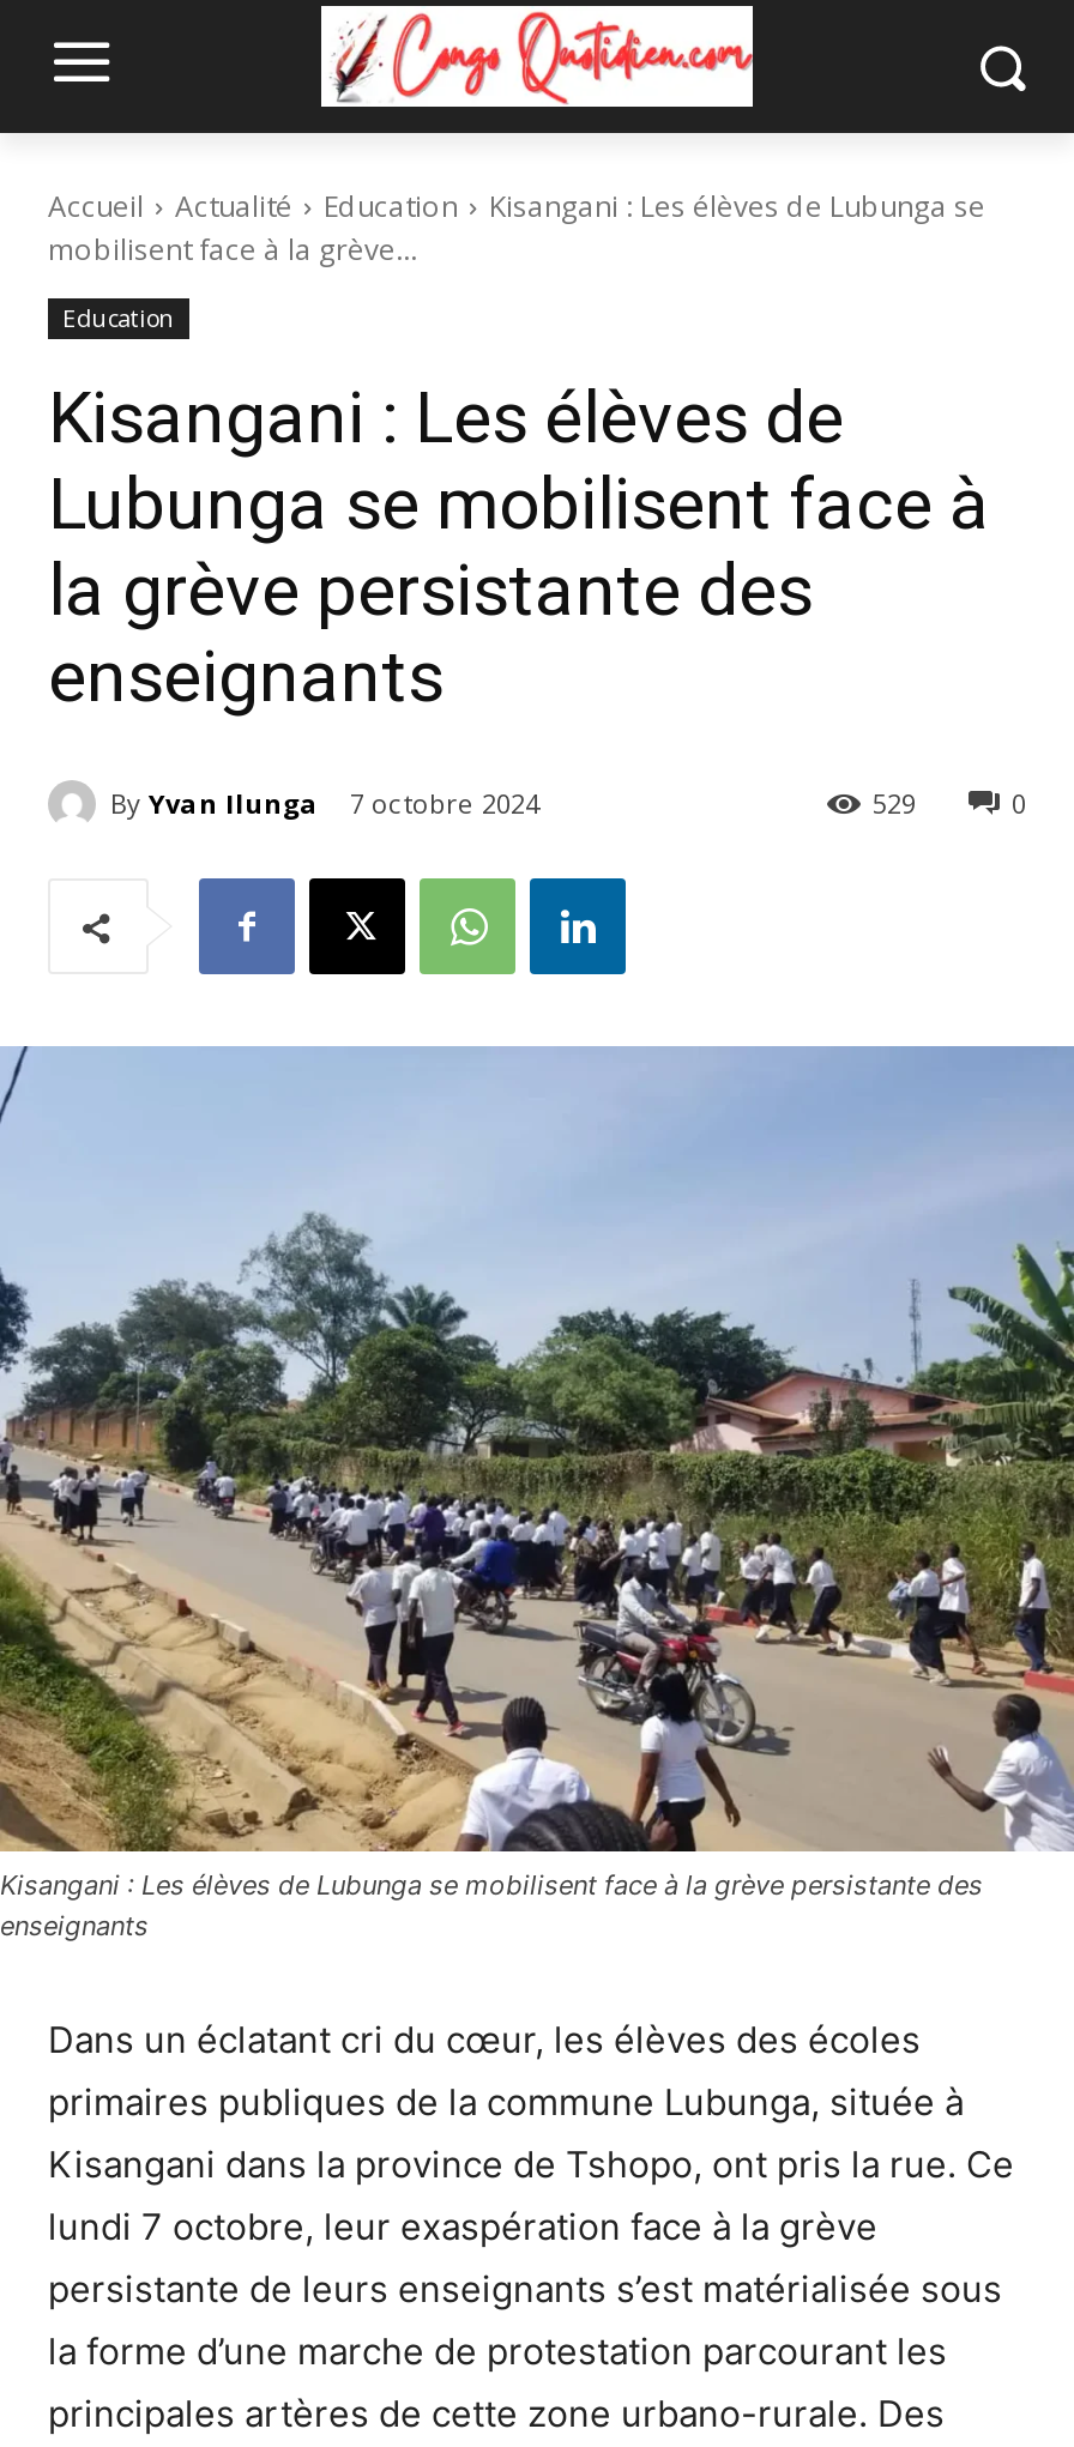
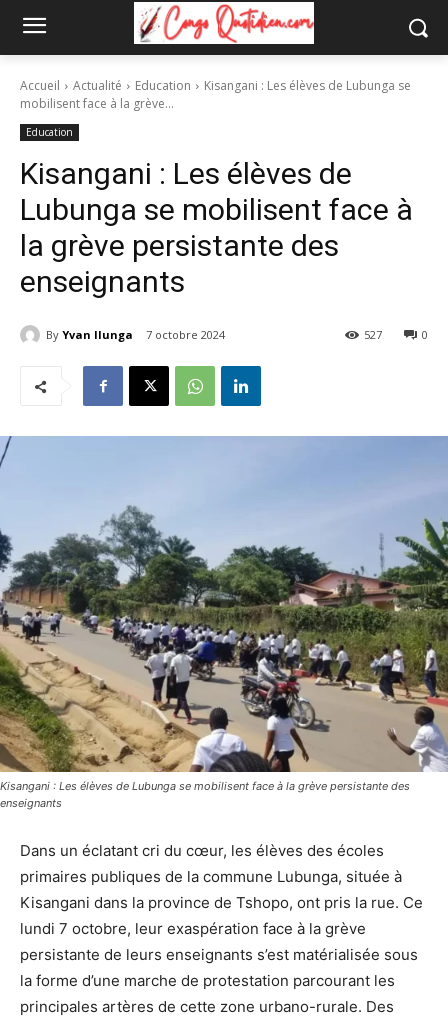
[873,785,916,821] 529 -> [364,327,382,342] 527

